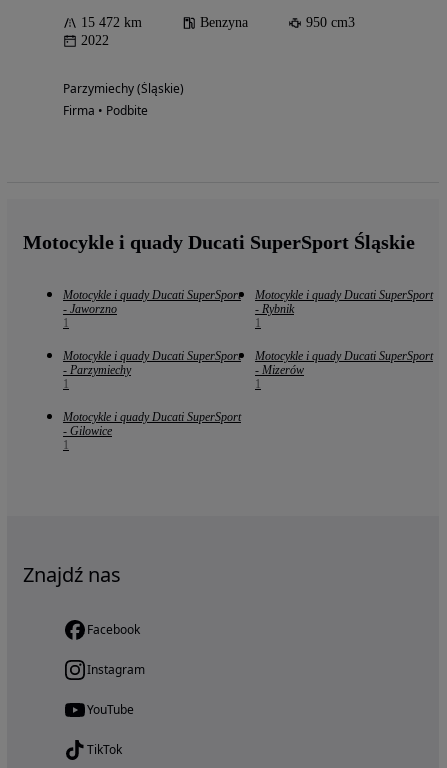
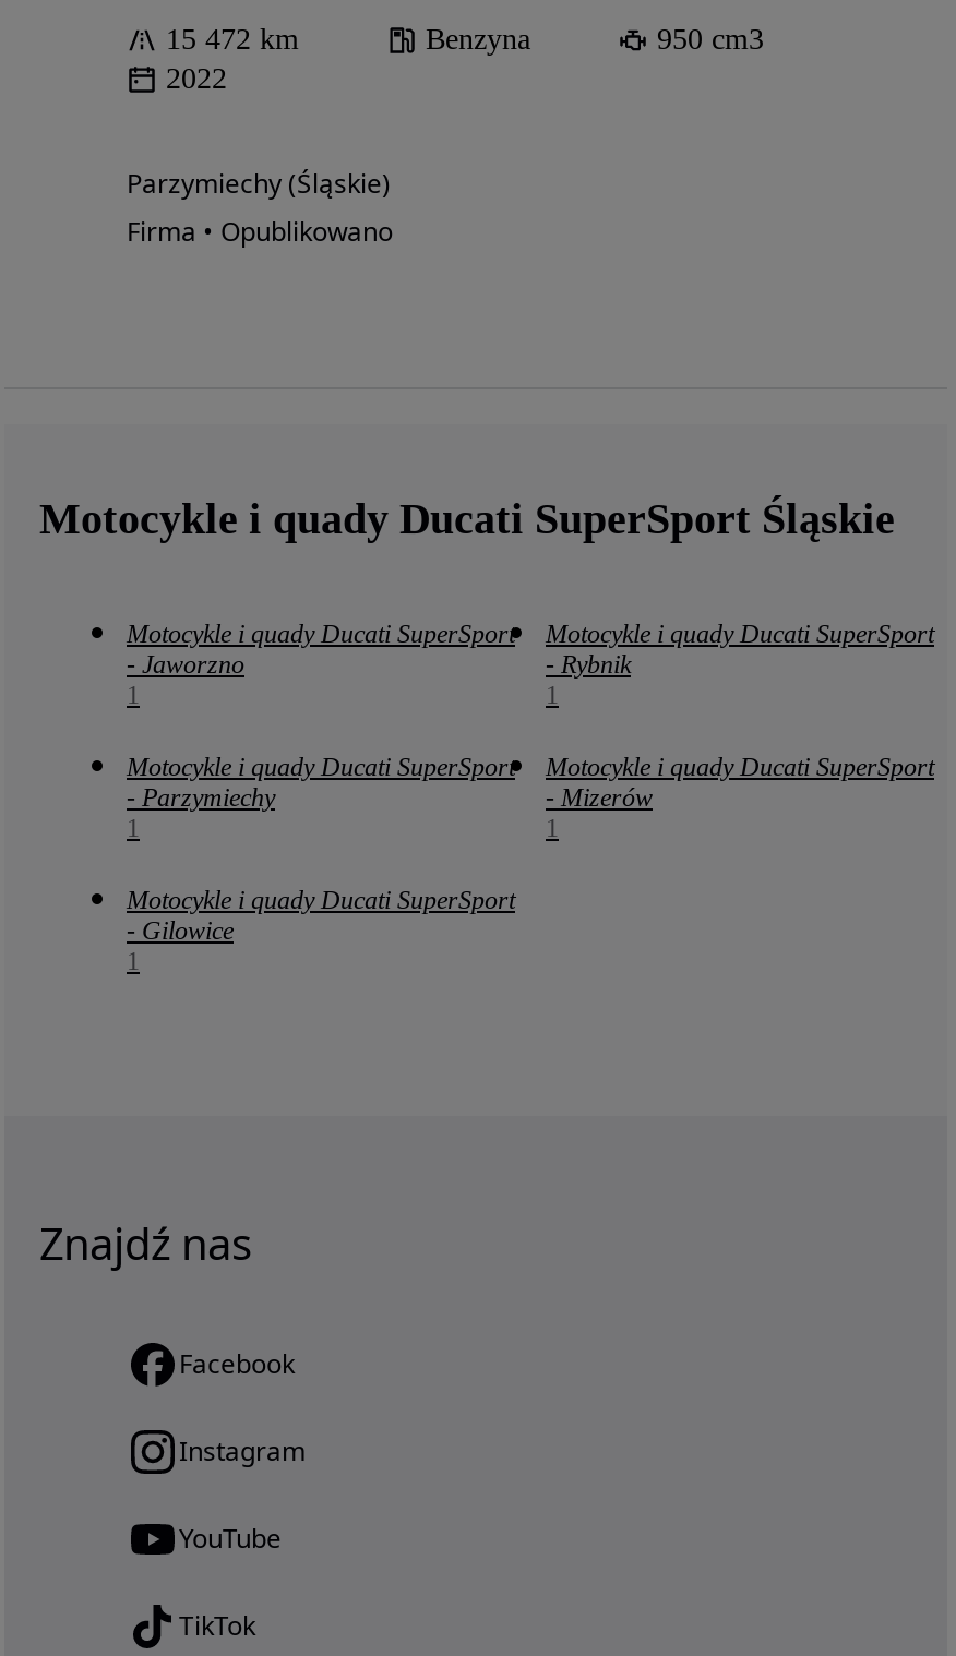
[63,102,148,119] Firma • Podbite -> [127,213,393,250] Firma • Opublikowano

